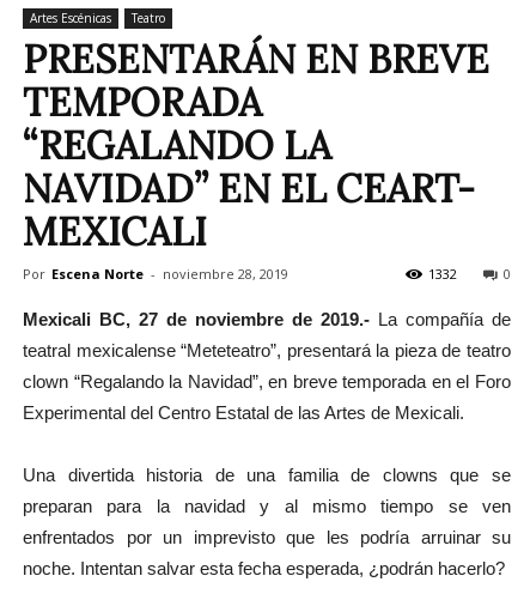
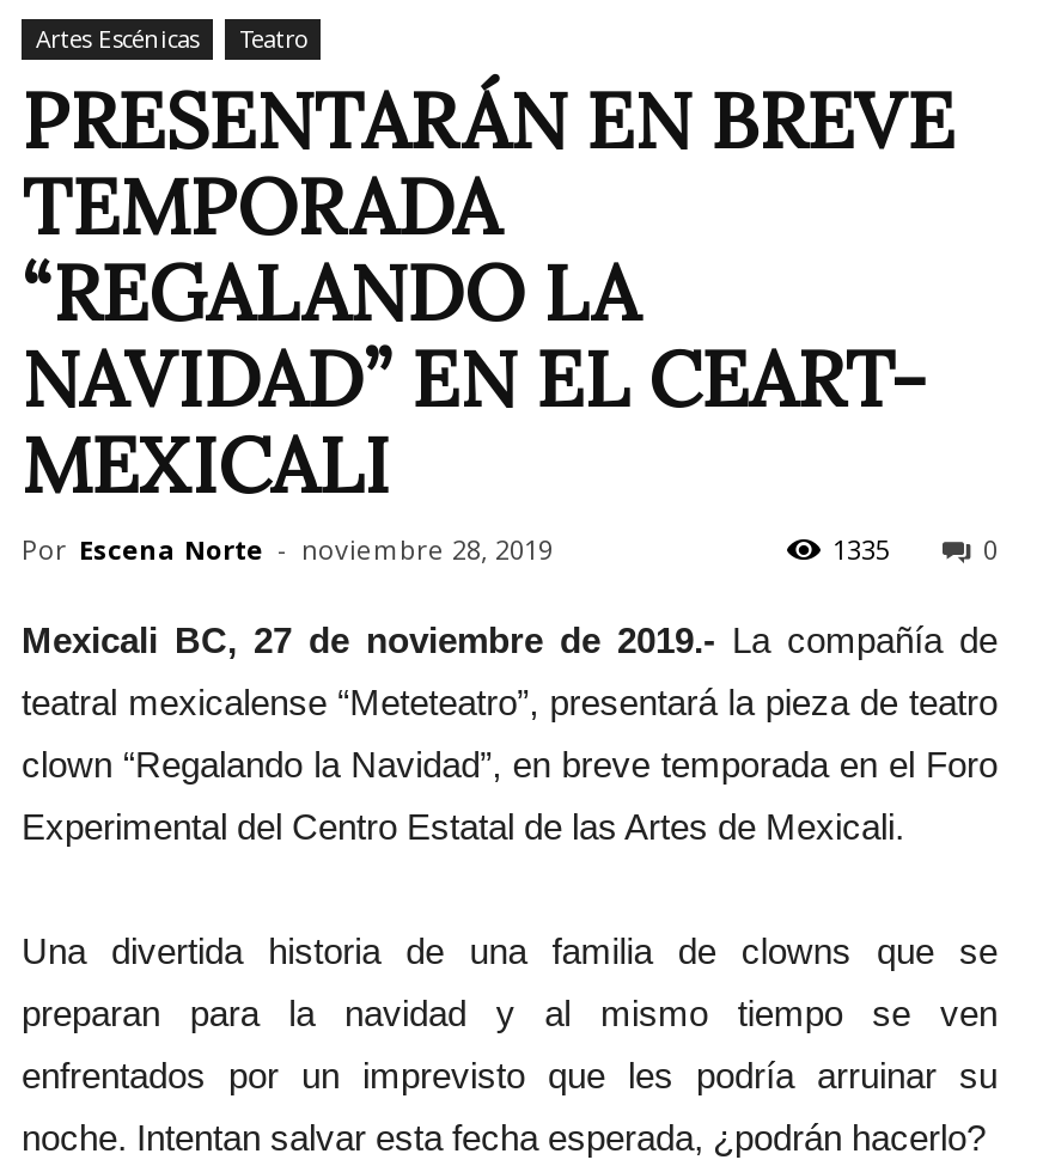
[428,265,457,283] 1332 -> [832,531,890,567] 1335

